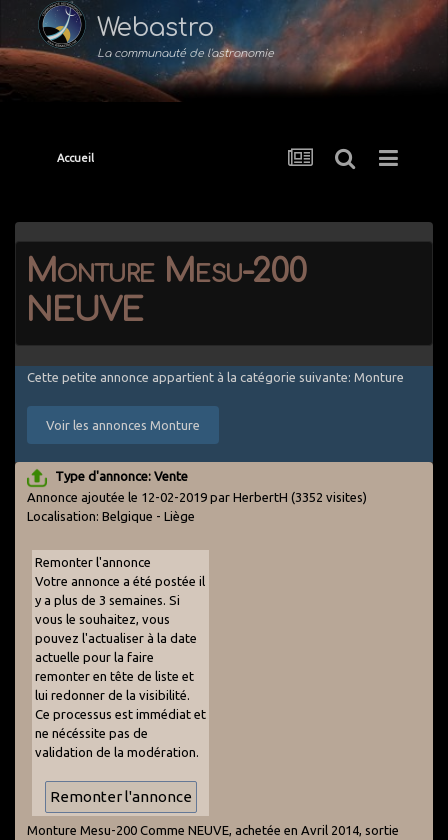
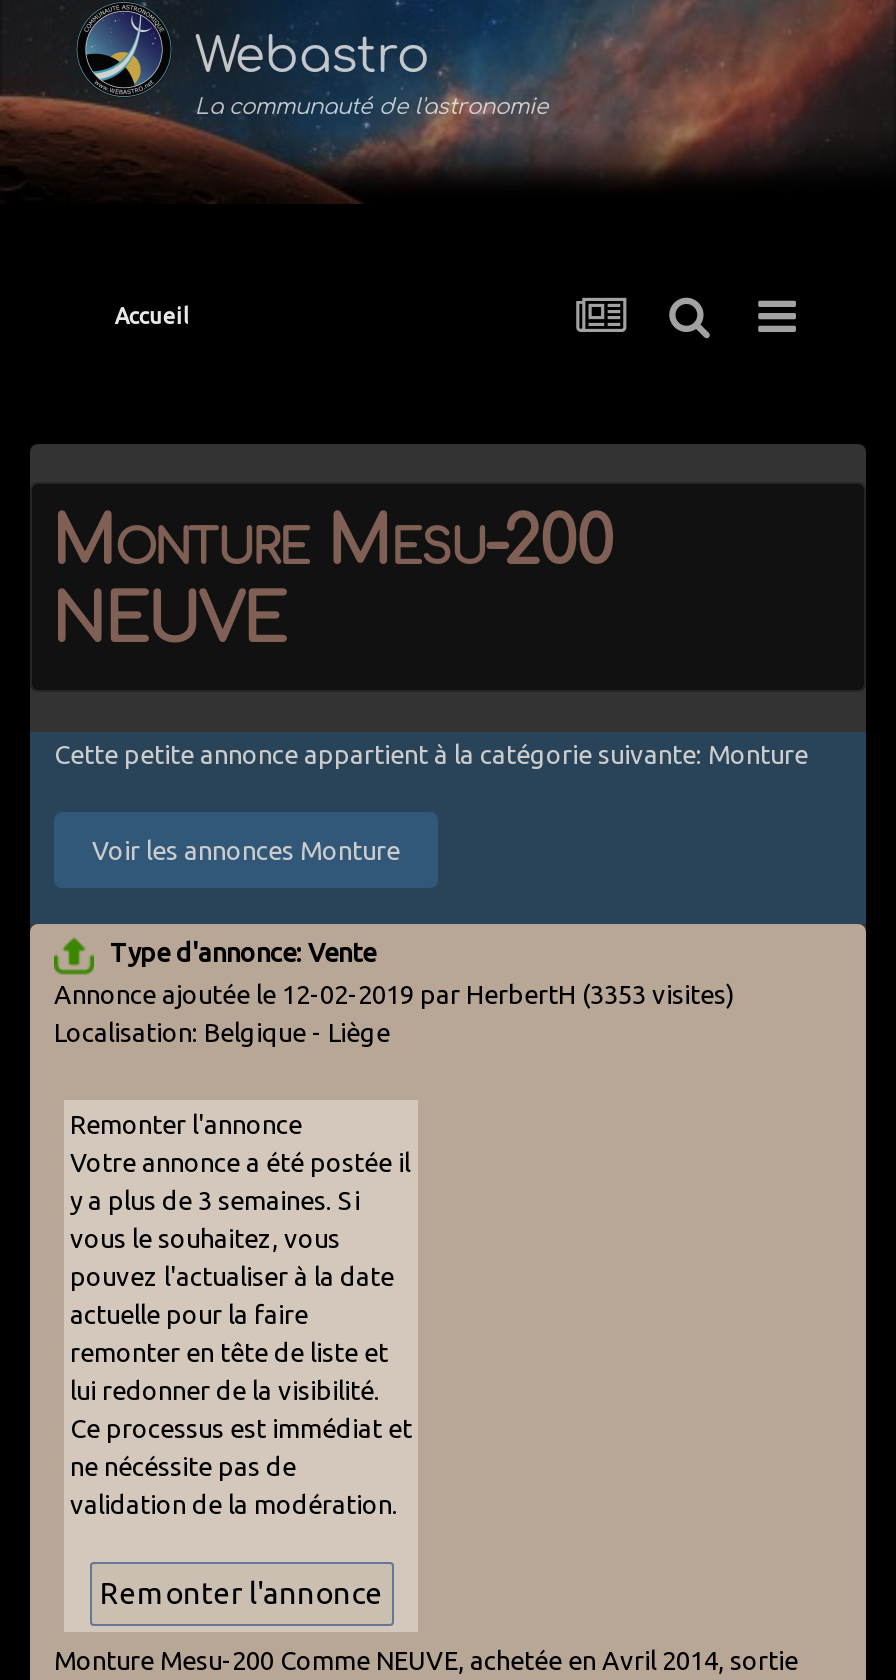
[27,490,367,504] Annonce ajoutée le 12-02-2019 par HerbertH (3352 visites) -> [54,979,734,1007] Annonce ajoutée le 12-02-2019 par HerbertH (3353 visites)

